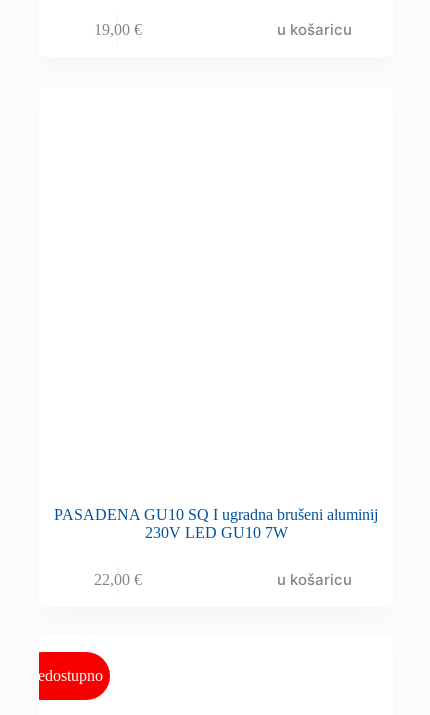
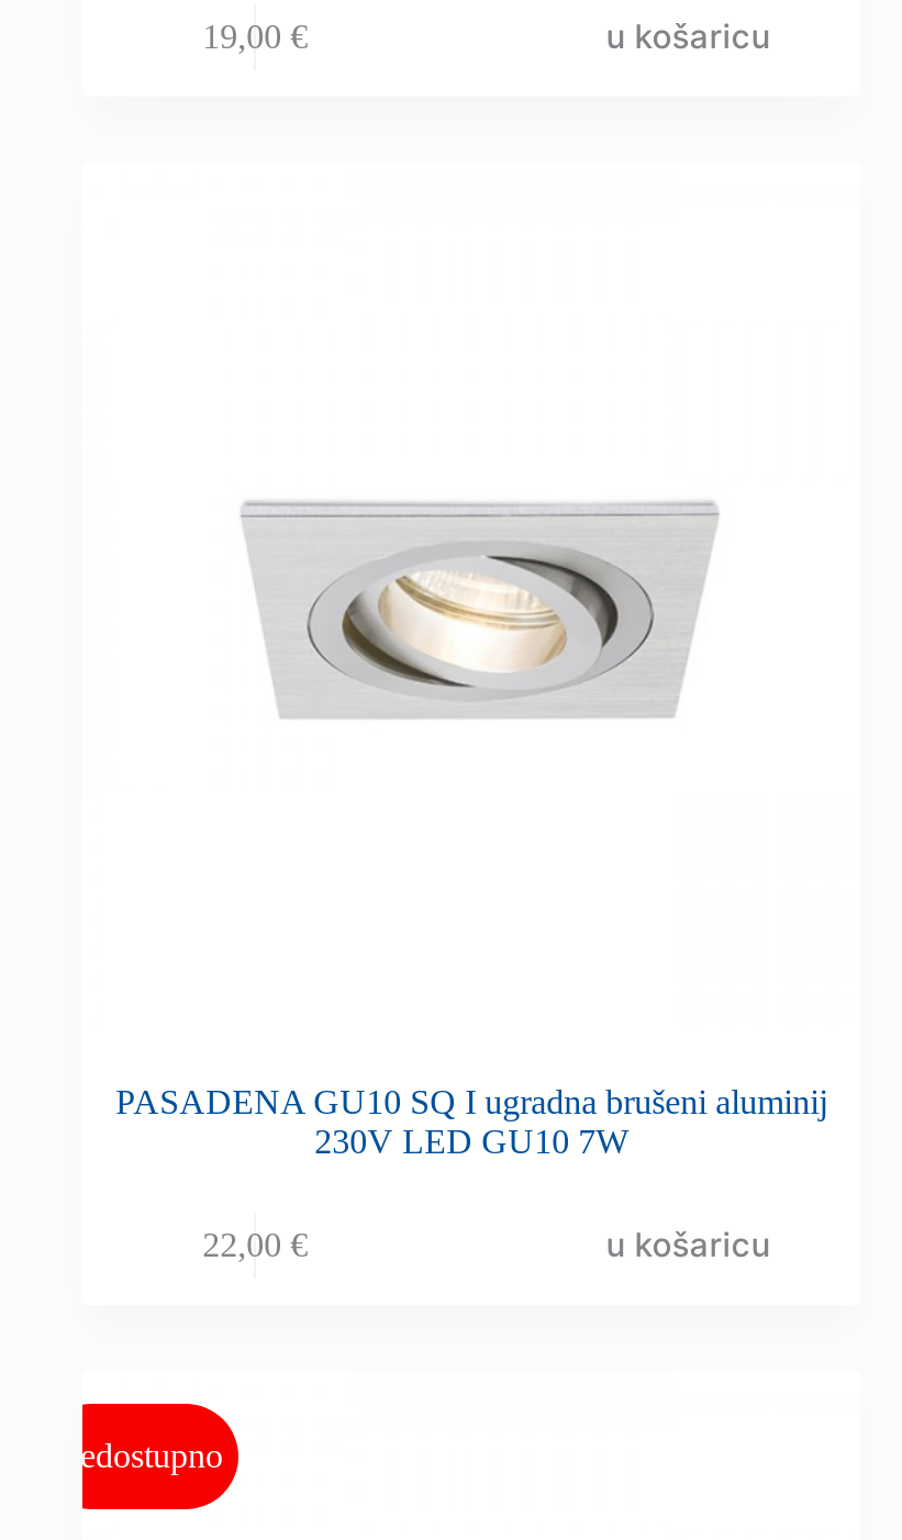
none -> [241,501,720,718] [image]

